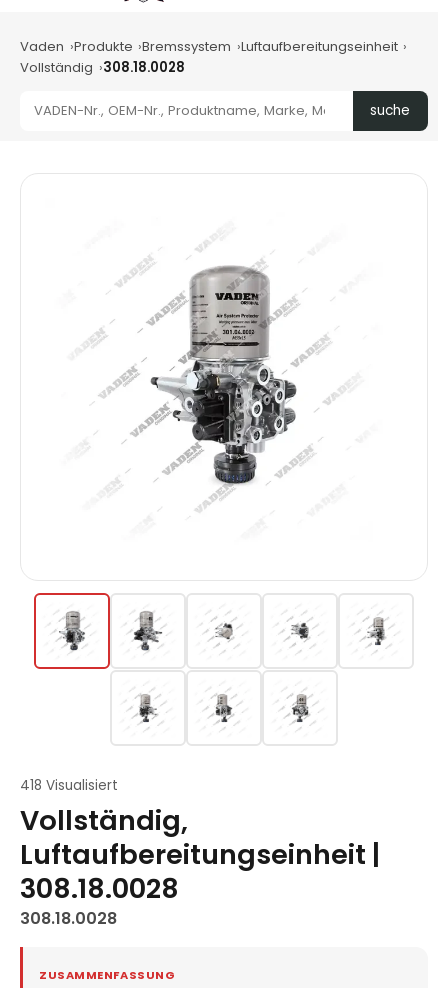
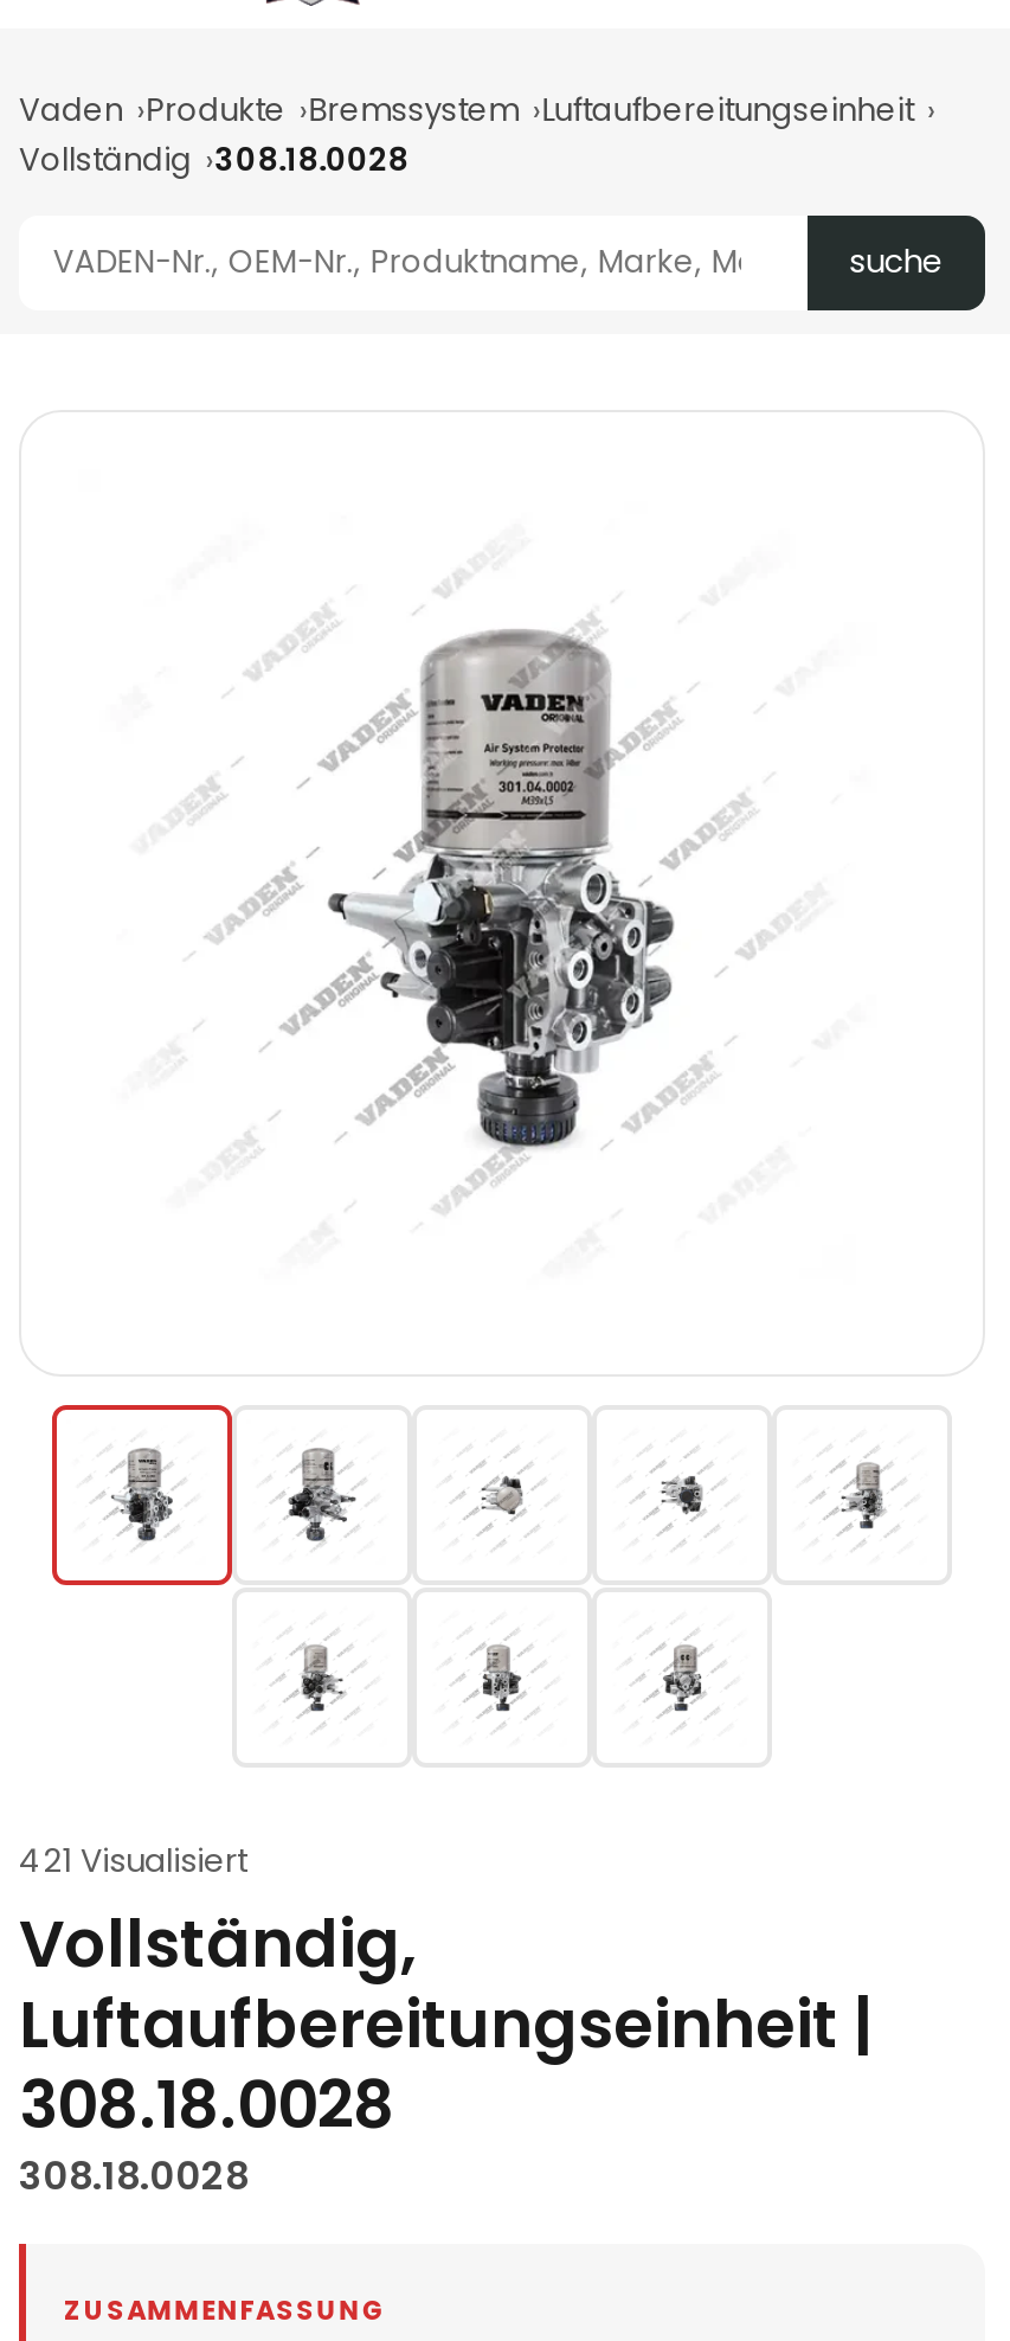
[20,776,118,795] 418 Visualisiert -> [19,1838,251,1883] 421 Visualisiert

